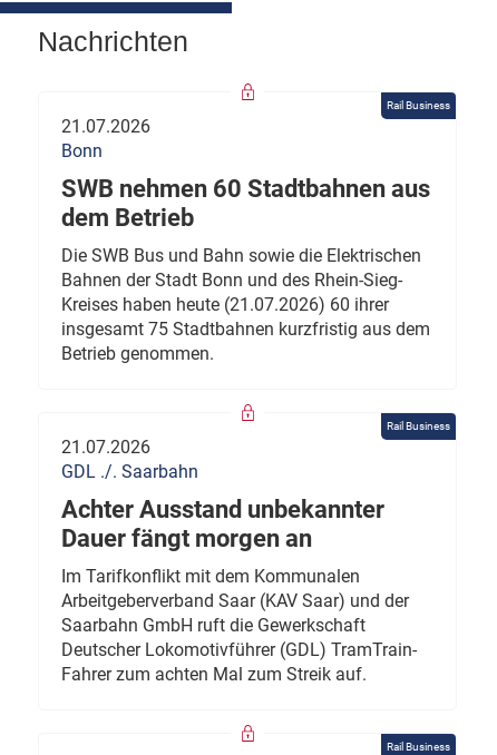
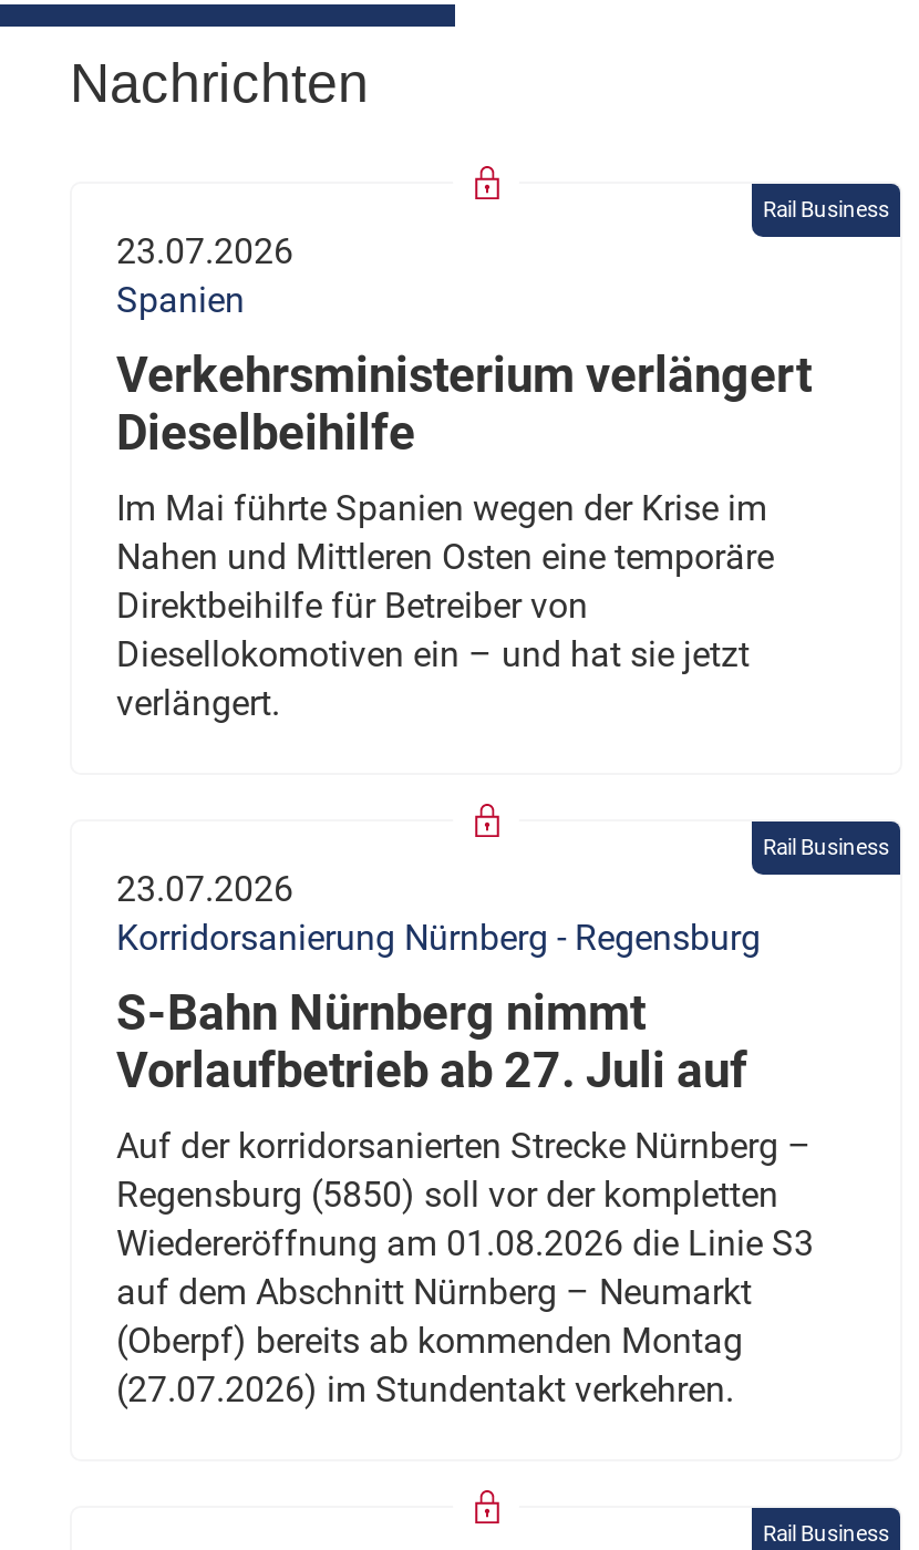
[61,116,150,162] 21.07.2026 | Bonn -> [116,231,293,322] 23.07.2026 | Spanien
[61,175,430,232] SWB nehmen 60 Stadtbahnen aus | dem Betrieb -> [116,348,812,461] Verkehrsministerium verlängert | Dieselbeihilfe
[61,245,430,364] Die SWB Bus und Bahn sowie die Elektrischen | Bahnen der Stadt Bonn und des Rhein-Sieg- | Kreises haben heute (21.07.2026) 60 ihrer | insgesamt 75 Stadtbahnen kurzfristig aus dem | Betrieb genommen. -> [116,488,774,725] Im Mai führte Spanien wegen der Krise im | Nahen und Mittleren Osten eine temporäre | Direktbeihilfe für Betreiber von | Diesellokomotiven ein – und hat sie jetzt | verlängert.
[61,437,198,482] 21.07.2026 | GDL ./. Saarbahn -> [116,868,761,959] 23.07.2026 | Korridorsanierung Nürnberg - Regensburg
[61,496,384,553] Achter Ausstand unbekannter | Dauer fängt morgen an -> [116,986,747,1099] S-Bahn Nürnberg nimmt | Vorlaufbetrieb ab 27. Juli auf
[61,566,417,685] Im Tarifkonflikt mit dem Kommunalen | Arbeitgeberverband Saar (KAV Saar) und der | Saarbahn GmbH ruft die Gewerkschaft | Deutscher Lokomotivführer (GDL) TramTrain- | Fahrer zum achten Mal zum Streik auf. -> [116,1125,814,1411] Auf der korridorsanierten Strecke Nürnberg – | Regensburg (5850) soll vor der kompletten | Wiedereröffnung am 01.08.2026 die Linie S3 | auf dem Abschnitt Nürnberg – Neumarkt | (Oberpf) bereits ab kommenden Montag | (27.07.2026) im Stundentakt verkehren.

